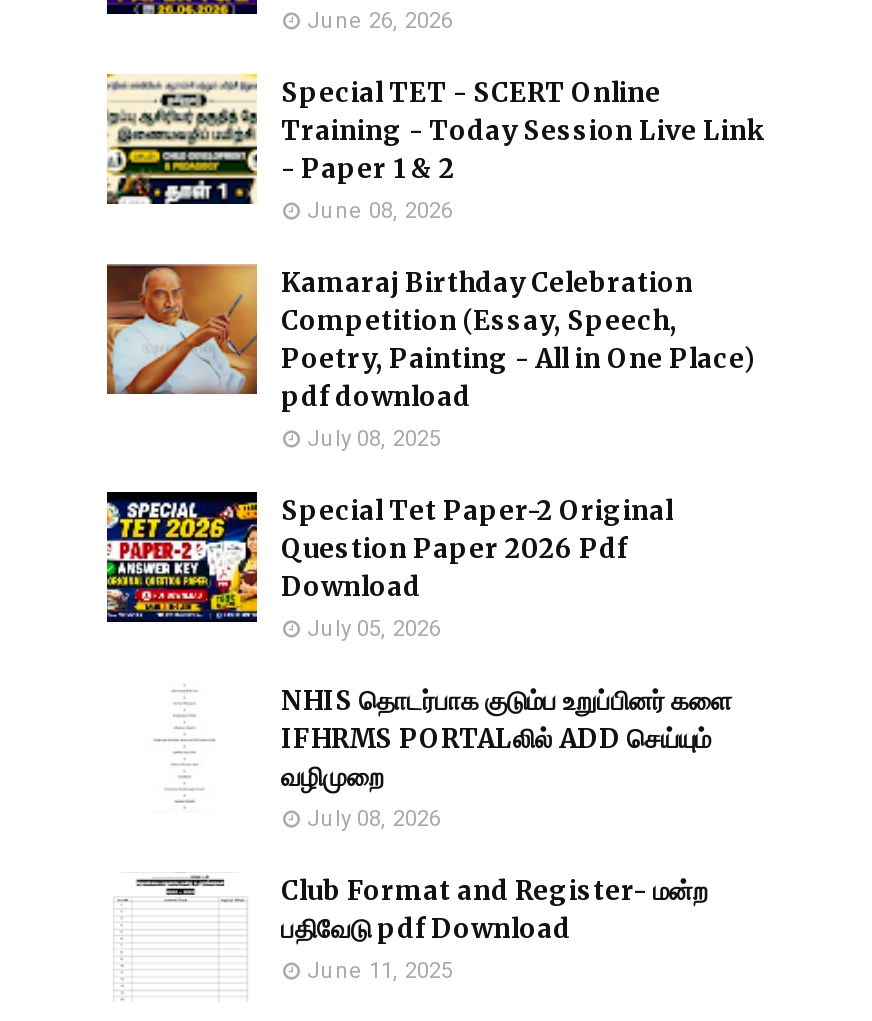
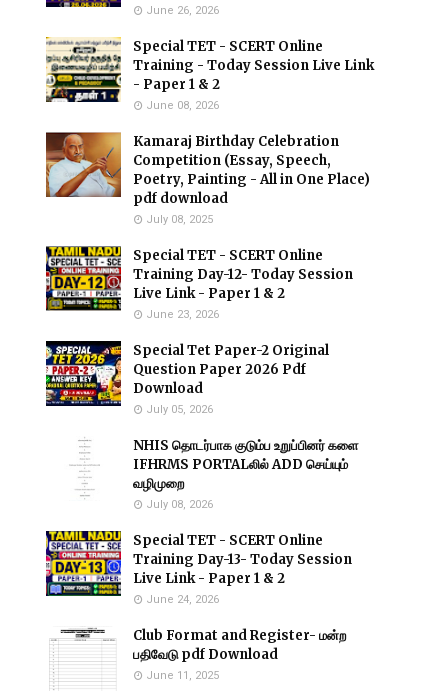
none -> [45,246,353,321] [image] | Special TET - SCERT Online | Training Day-12- Today Session | Live Link - Paper 1 & 2 | June 23, 2026
none -> [45,530,352,606] [image] | Special TET - SCERT Online | Training Day-13- Today Session | Live Link - Paper 1 & 2 | June 24, 2026

